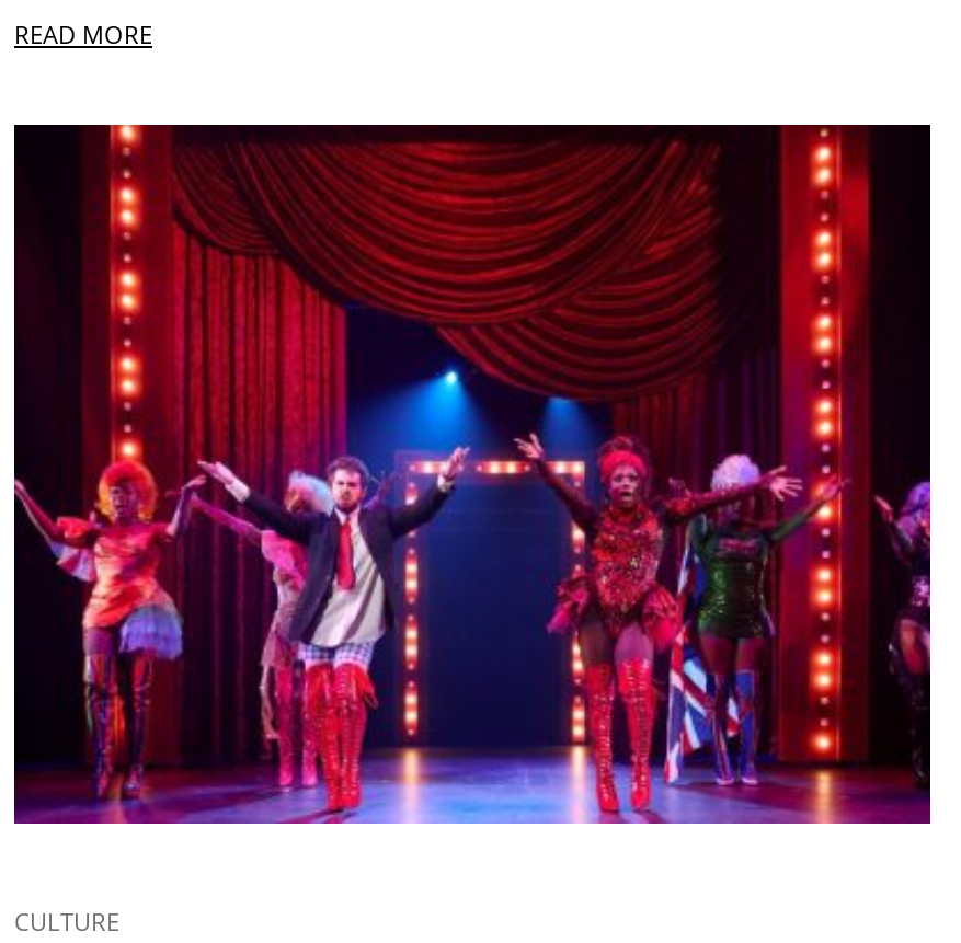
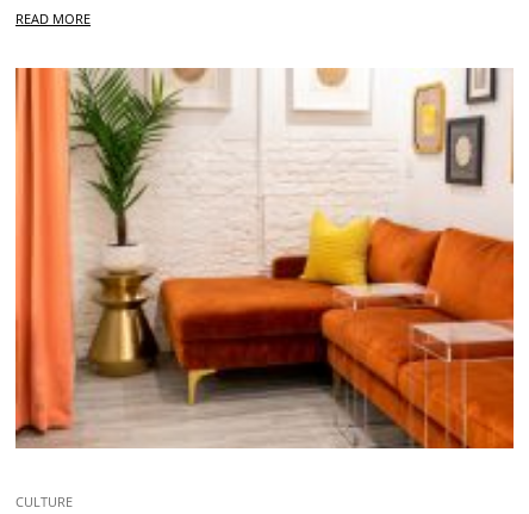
[12,123,933,826] [image] -> [14,67,515,450] [image]

